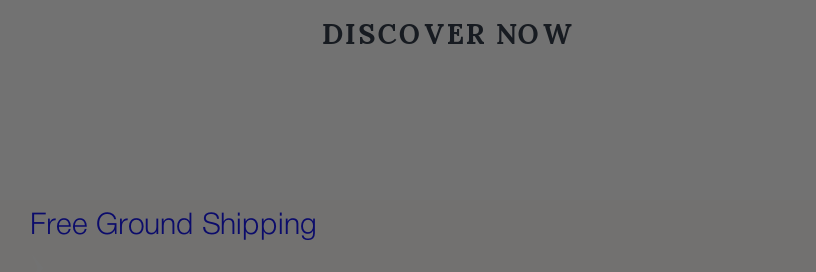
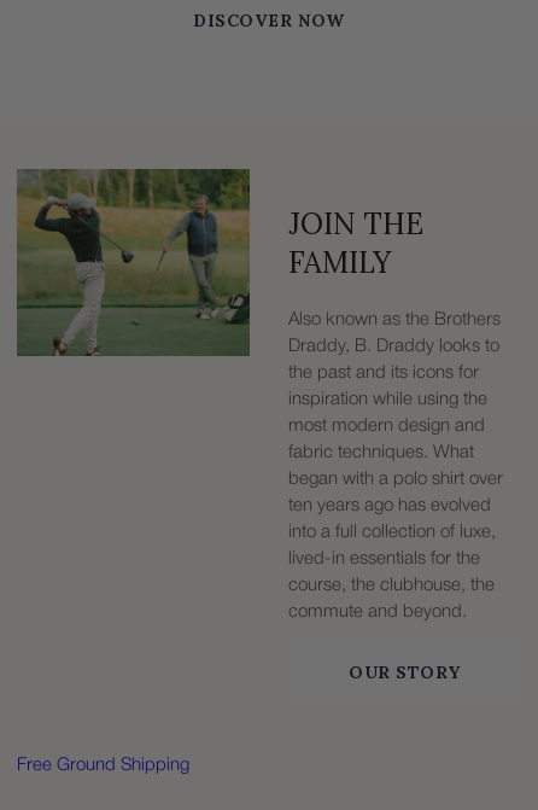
none -> [16,168,503,683] [image] | JOIN THE | FAMILY | Also known as the Brothers | Draddy, B. Draddy looks to | the past and its icons for | inspiration while using the | most modern design and | fabric techniques. What | began with a polo shirt over | ten years ago has evolved | into a full collection of luxe, | lived-in essentials for the | course, the clubhouse, the | commute and beyond. | OUR STORY

